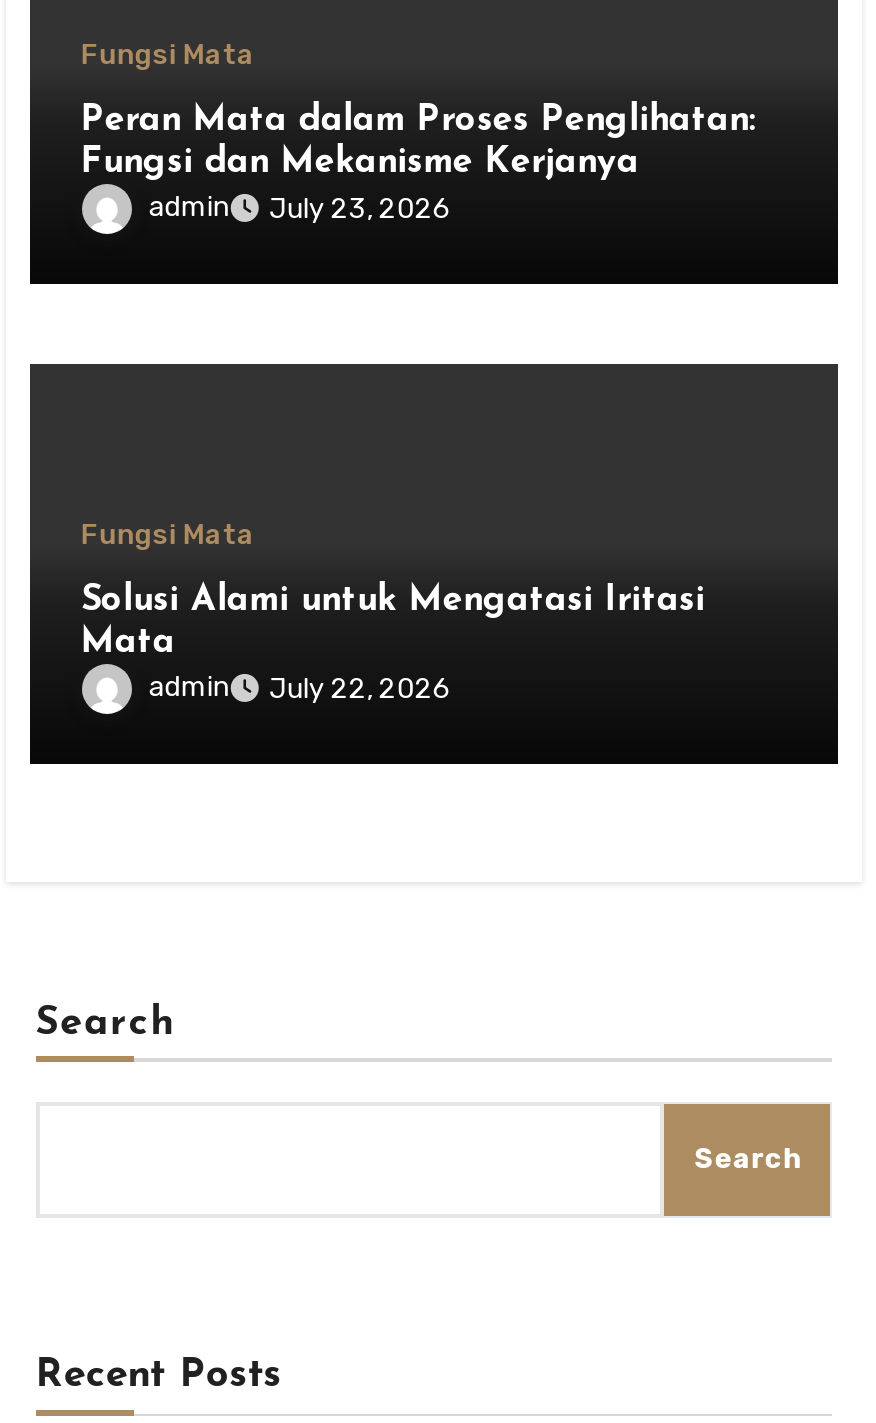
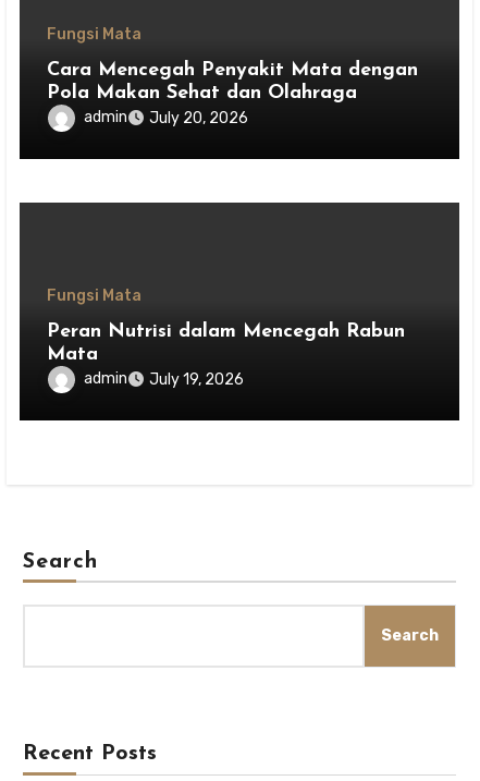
[81,102,757,182] Peran Mata dalam Proses Penglihatan: | Fungsi dan Mekanisme Kerjanya -> [47,60,418,103] Cara Mencegah Penyakit Mata dengan | Pola Makan Sehat dan Olahraga
[149,190,451,226] admin July 23, 2026 -> [84,108,249,127] admin July 20, 2026
[81,582,705,620] Solusi Alami untuk Mengatasi Iritasi -> [47,321,405,342] Peran Nutrisi dalam Mencegah Rabun
[149,670,451,706] admin July 22, 2026 -> [84,369,244,389] admin July 19, 2026

